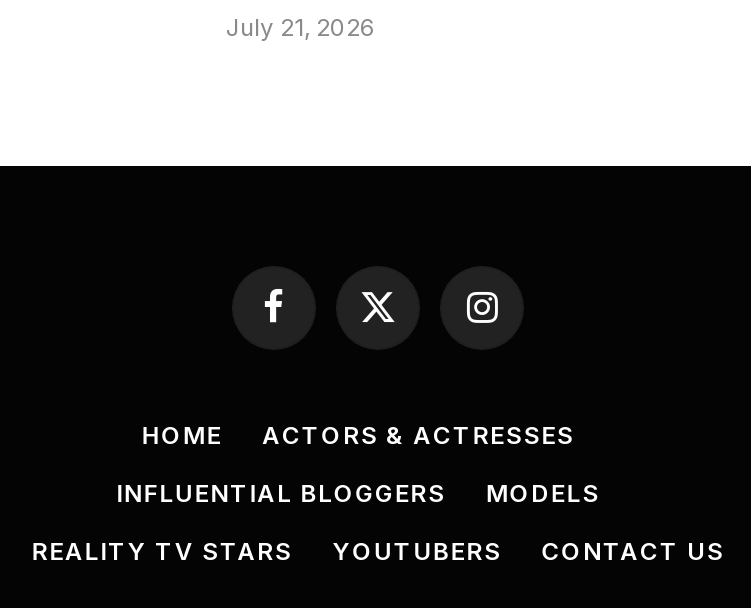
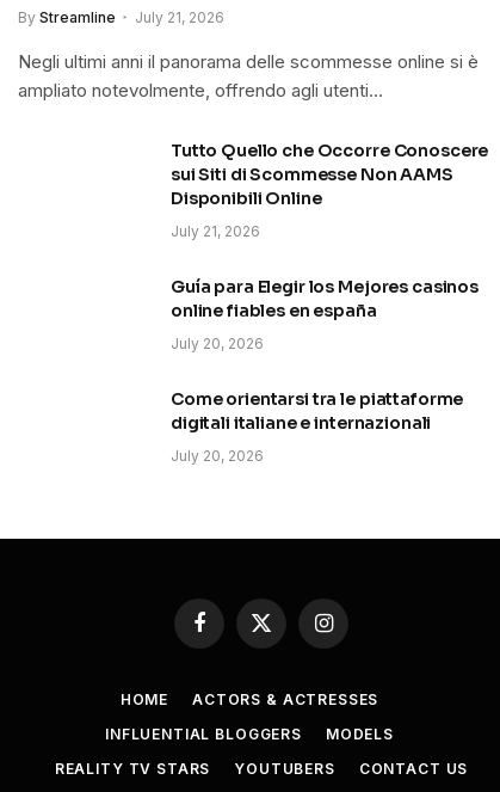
none -> [18,8,116,26] By Streamline
none -> [18,50,488,464] Negli ultimi anni il panorama delle scommesse online si è | ampliato notevolmente, offrendo agli utenti… | Tutto Quello che Occorre Conoscere | sui Siti di Scommesse Non AAMS | Disponibili Online | July 21, 2026 | Guía para Elegir los Mejores casinos | online fiables en españa | July 20, 2026 | Come orientarsi tra le piattaforme | digitali italiane e internazionali | July 20, 2026

